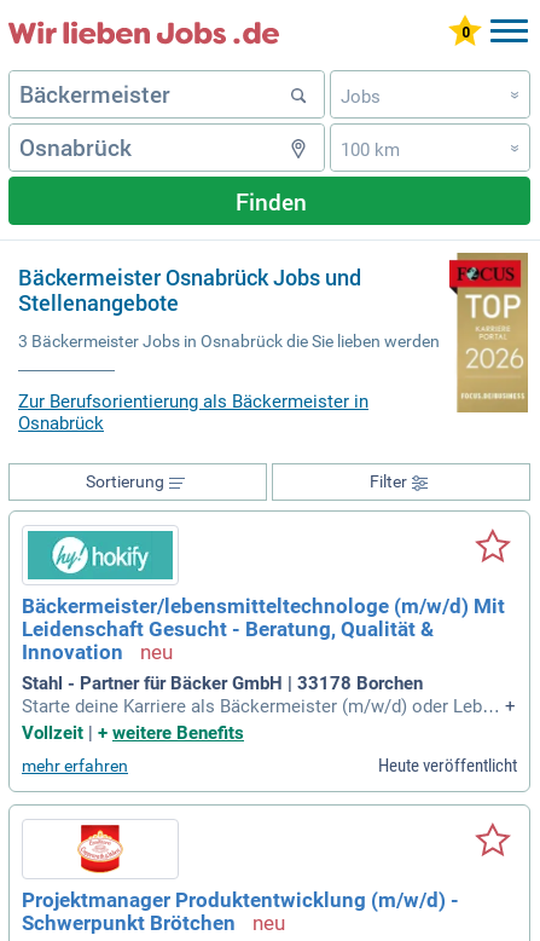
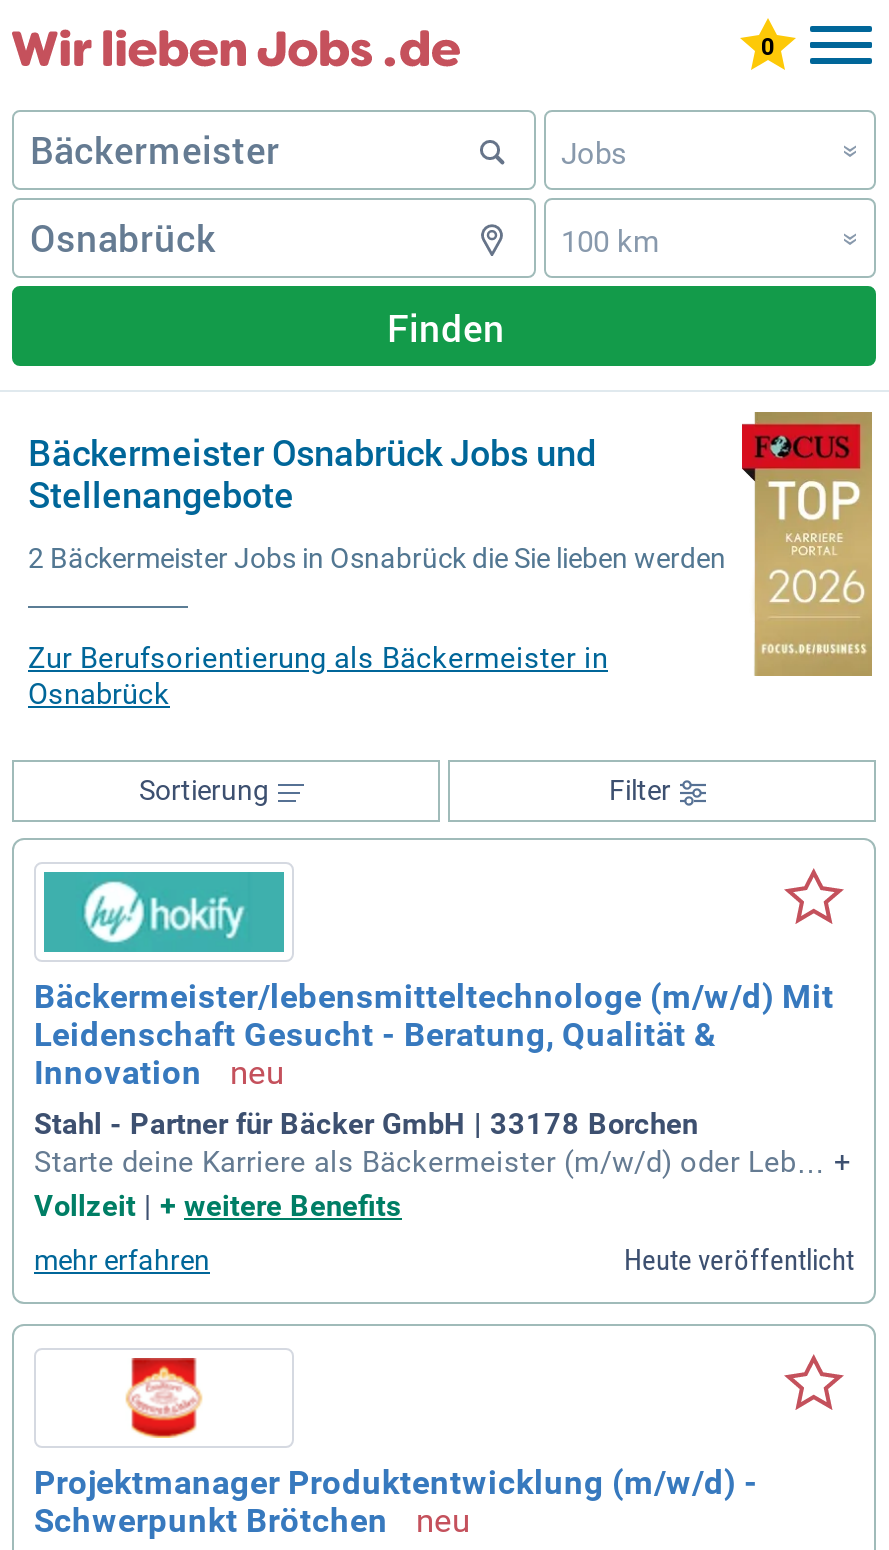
[18,332,440,351] 3 Bäckermeister Jobs in Osnabrück die Sie lieben werden -> [28,543,726,575] 2 Bäckermeister Jobs in Osnabrück die Sie lieben werden

